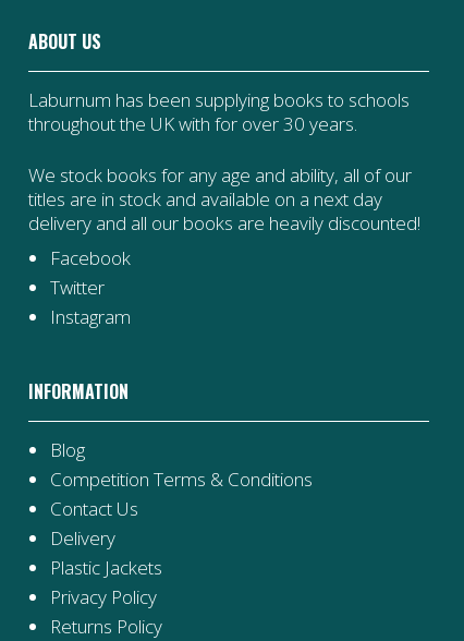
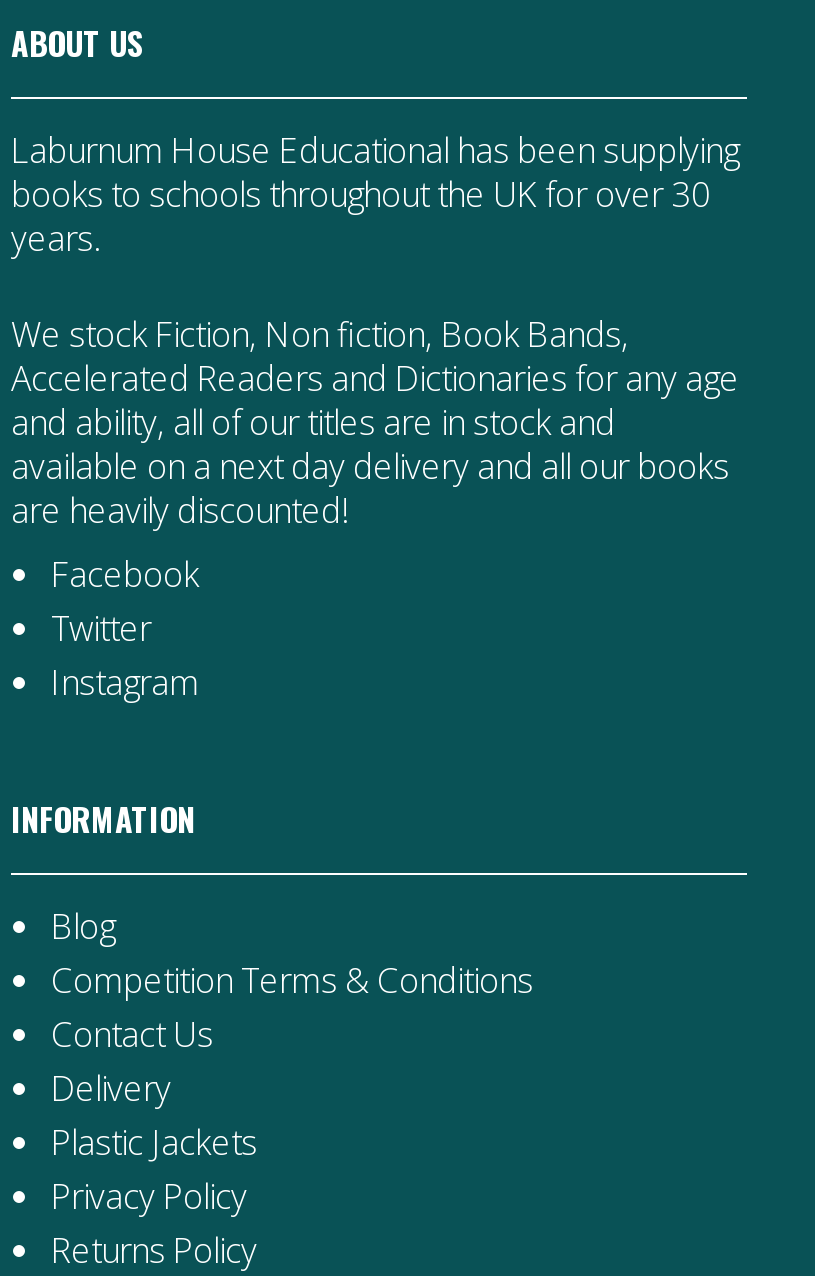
[28,87,410,136] Laburnum has been supplying books to schools | throughout the UK with for over 30 years. -> [11,127,739,261] Laburnum House Educational has been supplying | books to schools throughout the UK for over 30 | years.
[28,163,420,236] We stock books for any age and ability, all of our | titles are in stock and available on a next day | delivery and all our books are heavily discounted! -> [11,310,739,532] We stock Fiction, Non fiction, Book Bands, | Accelerated Readers and Dictionaries for any age | and ability, all of our titles are in stock and | available on a next day delivery and all our books | are heavily discounted!

